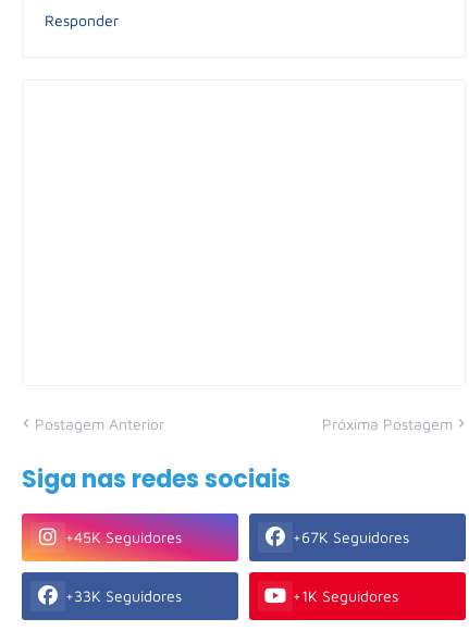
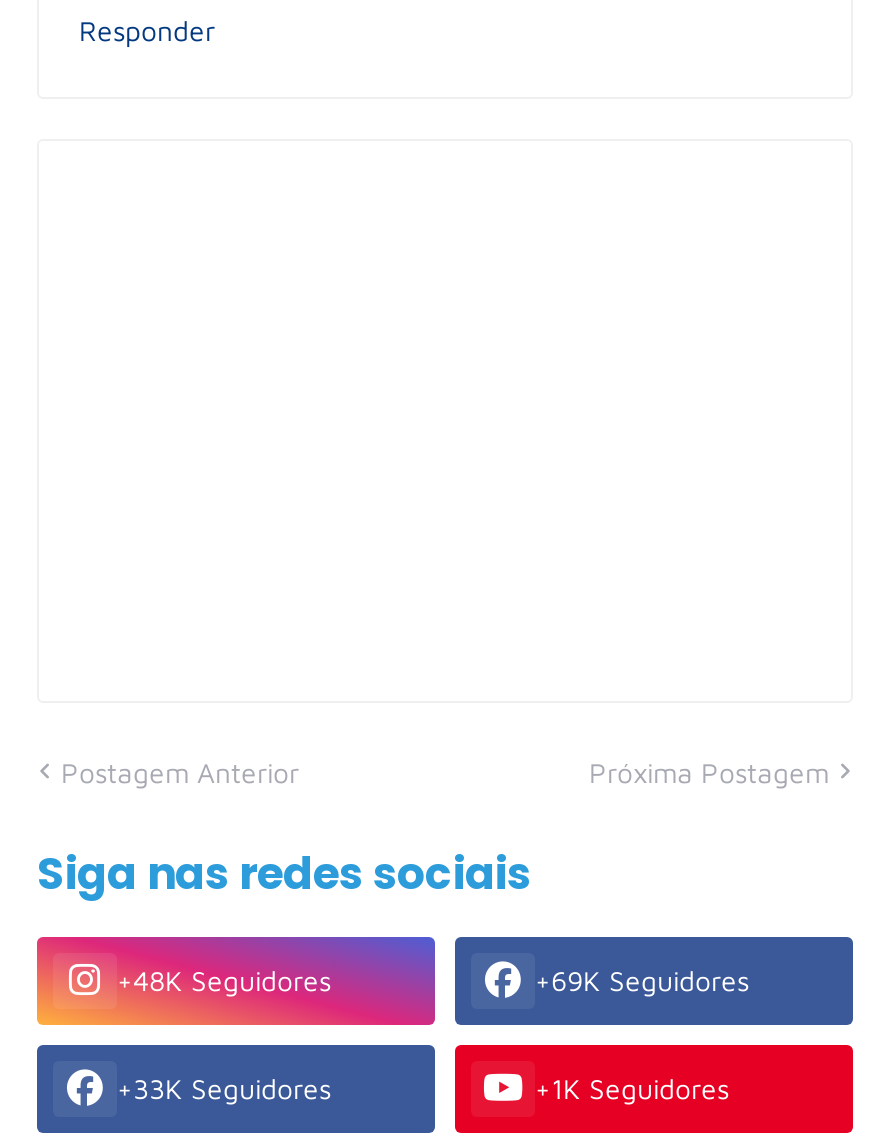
[65,528,182,547] +45K Seguidores -> [117,964,331,998] +48K Seguidores
[293,528,409,547] +67K Seguidores -> [535,964,749,998] +69K Seguidores

